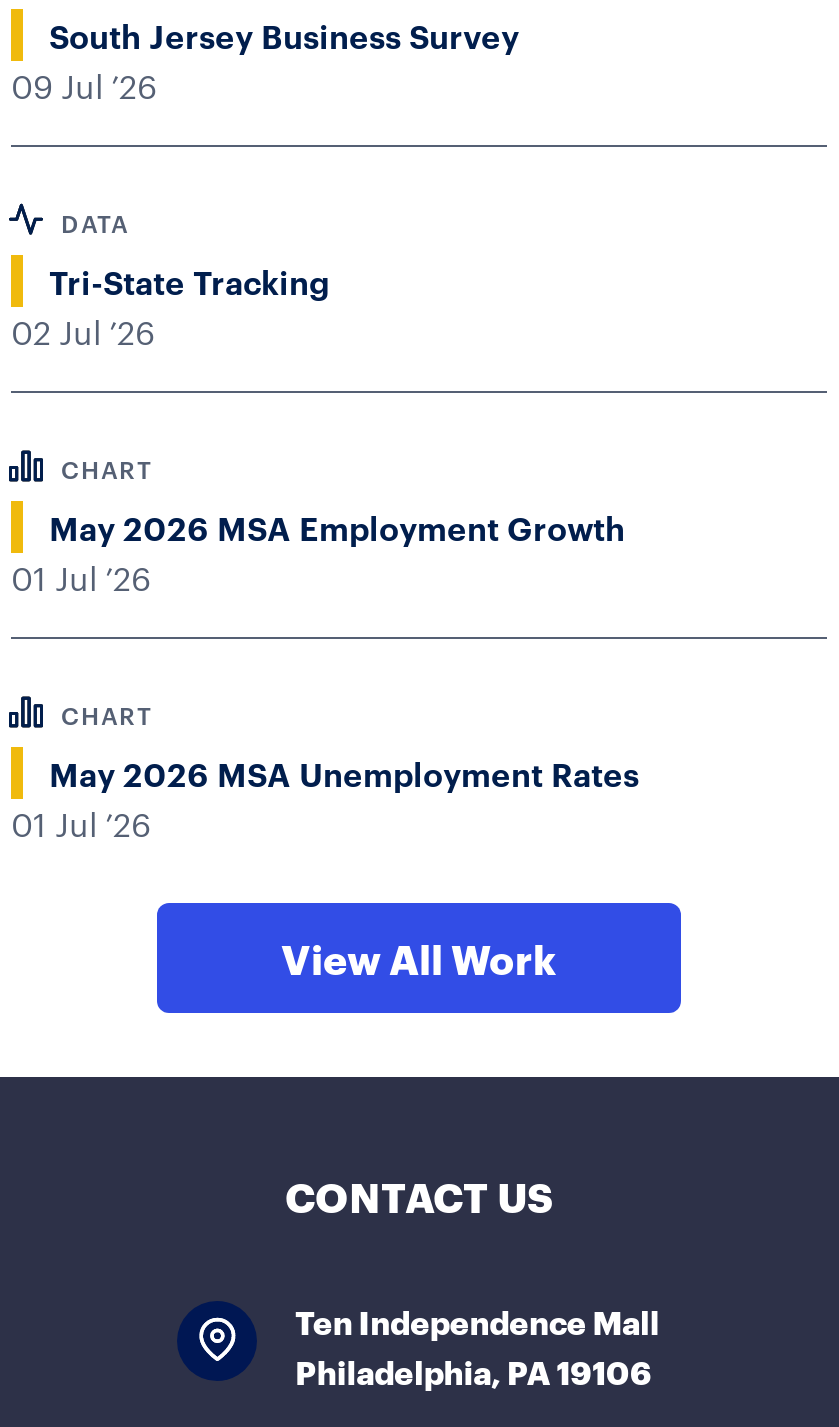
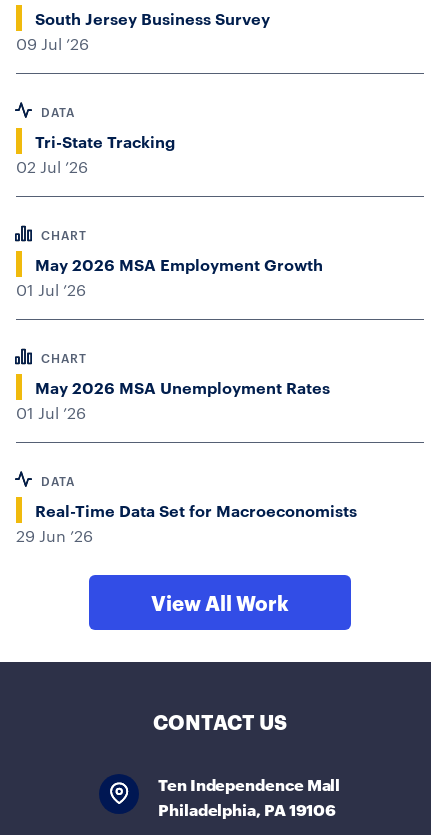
none -> [16,471,357,546] DATA | Real-Time Data Set for Macroeconomists | 29 Jun ’26

